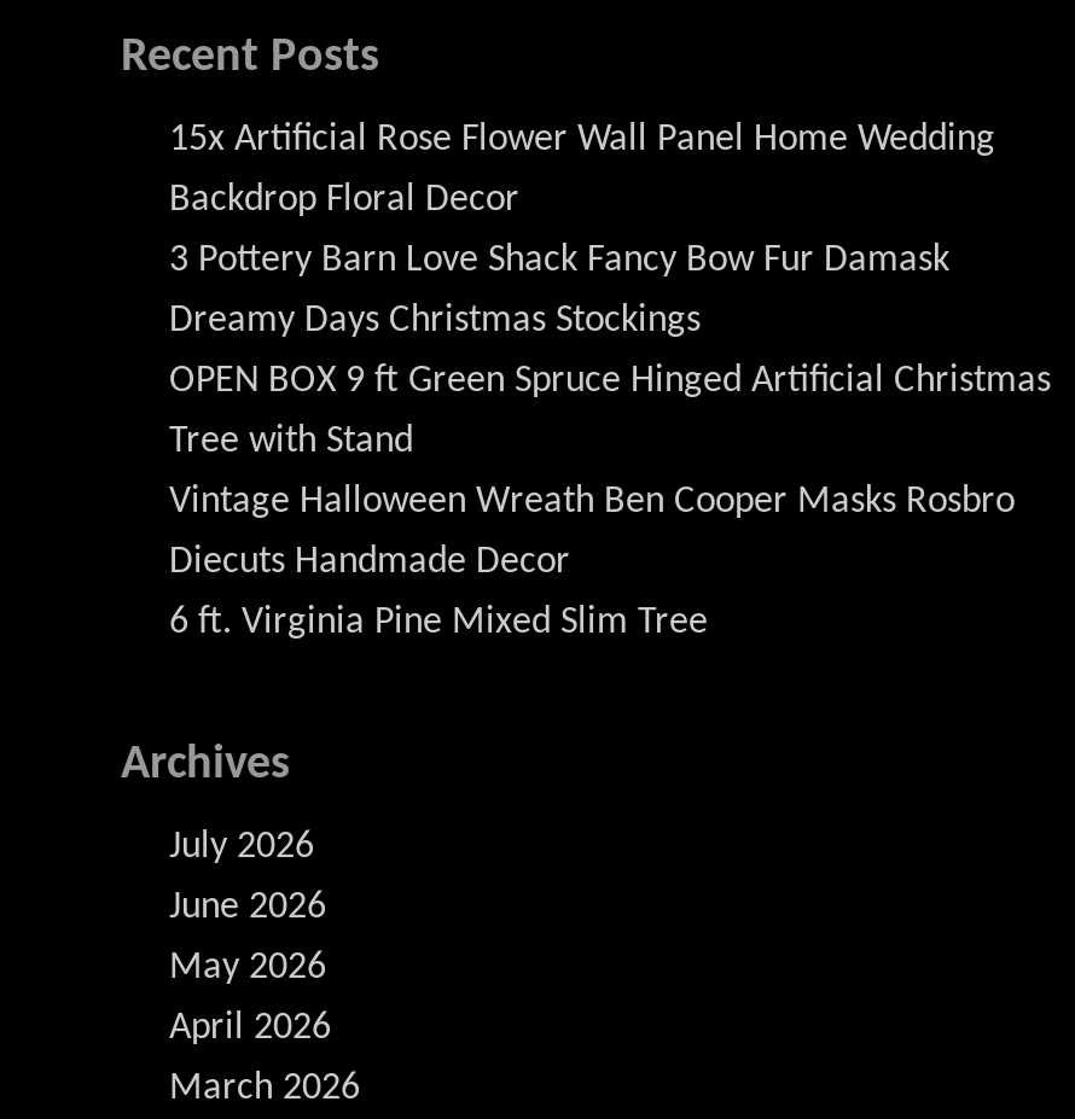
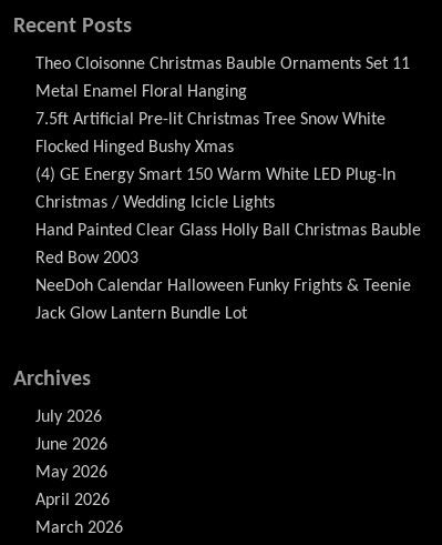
[169,121,1051,642] 15x Artificial Rose Flower Wall Panel Home Wedding | Backdrop Floral Decor | 3 Pottery Barn Love Shack Fancy Bow Fur Damask | Dreamy Days Christmas Stockings | OPEN BOX 9 ft Green Spruce Hinged Artificial Christmas | Tree with Stand | Vintage Halloween Wreath Ben Cooper Masks Rosbro | Diecuts Handmade Decor | 6 ft. Virginia Pine Mixed Slim Tree -> [35,55,421,323] Theo Cloisonne Christmas Bauble Ornaments Set 11 | Metal Enamel Floral Hanging | 7.5ft Artificial Pre-lit Christmas Tree Snow White | Flocked Hinged Bushy Xmas | (4) GE Energy Smart 150 Warm White LED Plug-In | Christmas / Wedding Icicle Lights | Hand Painted Clear Glass Holly Ball Christmas Bauble | Red Bow 2003 | NeeDoh Calendar Halloween Funky Frights & Teenie | Jack Glow Lantern Bundle Lot

